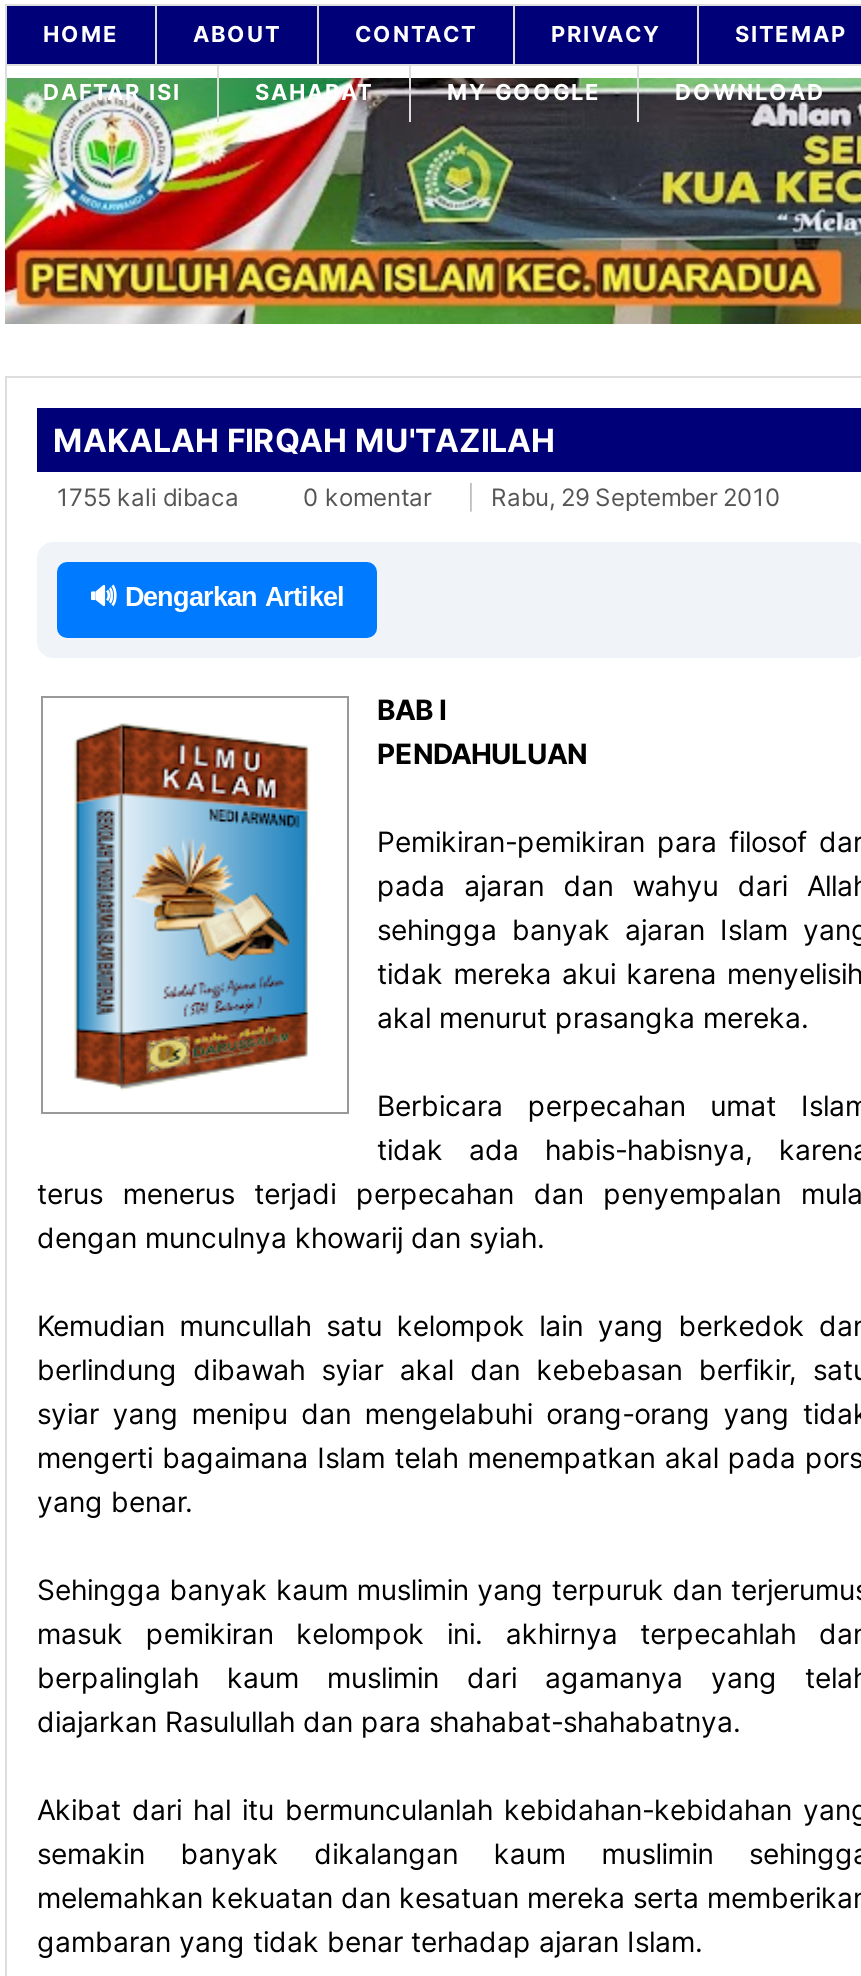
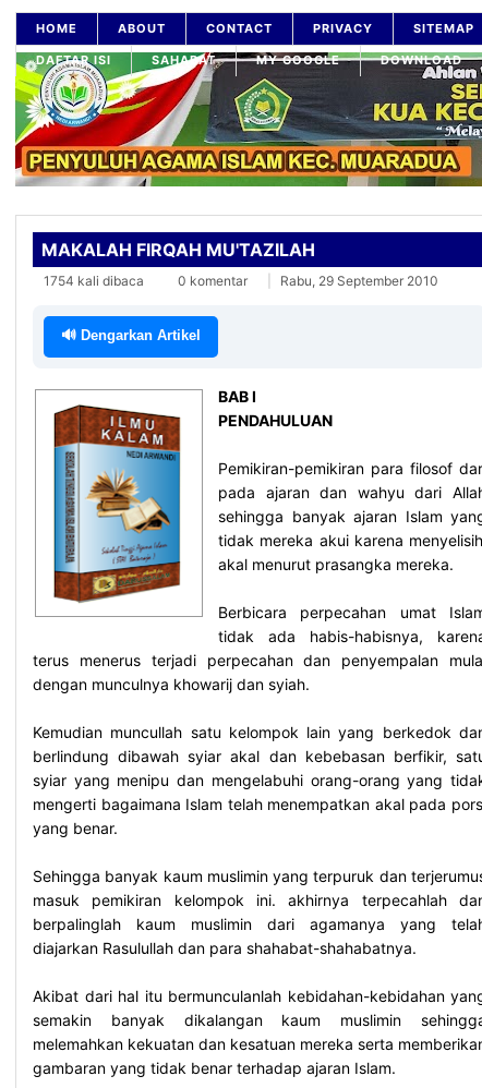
[57,482,781,512] 1755 kali dibaca 0 komentar Rabu, 29 September 2010 -> [44,273,438,289] 1754 kali dibaca 0 komentar Rabu, 29 September 2010

